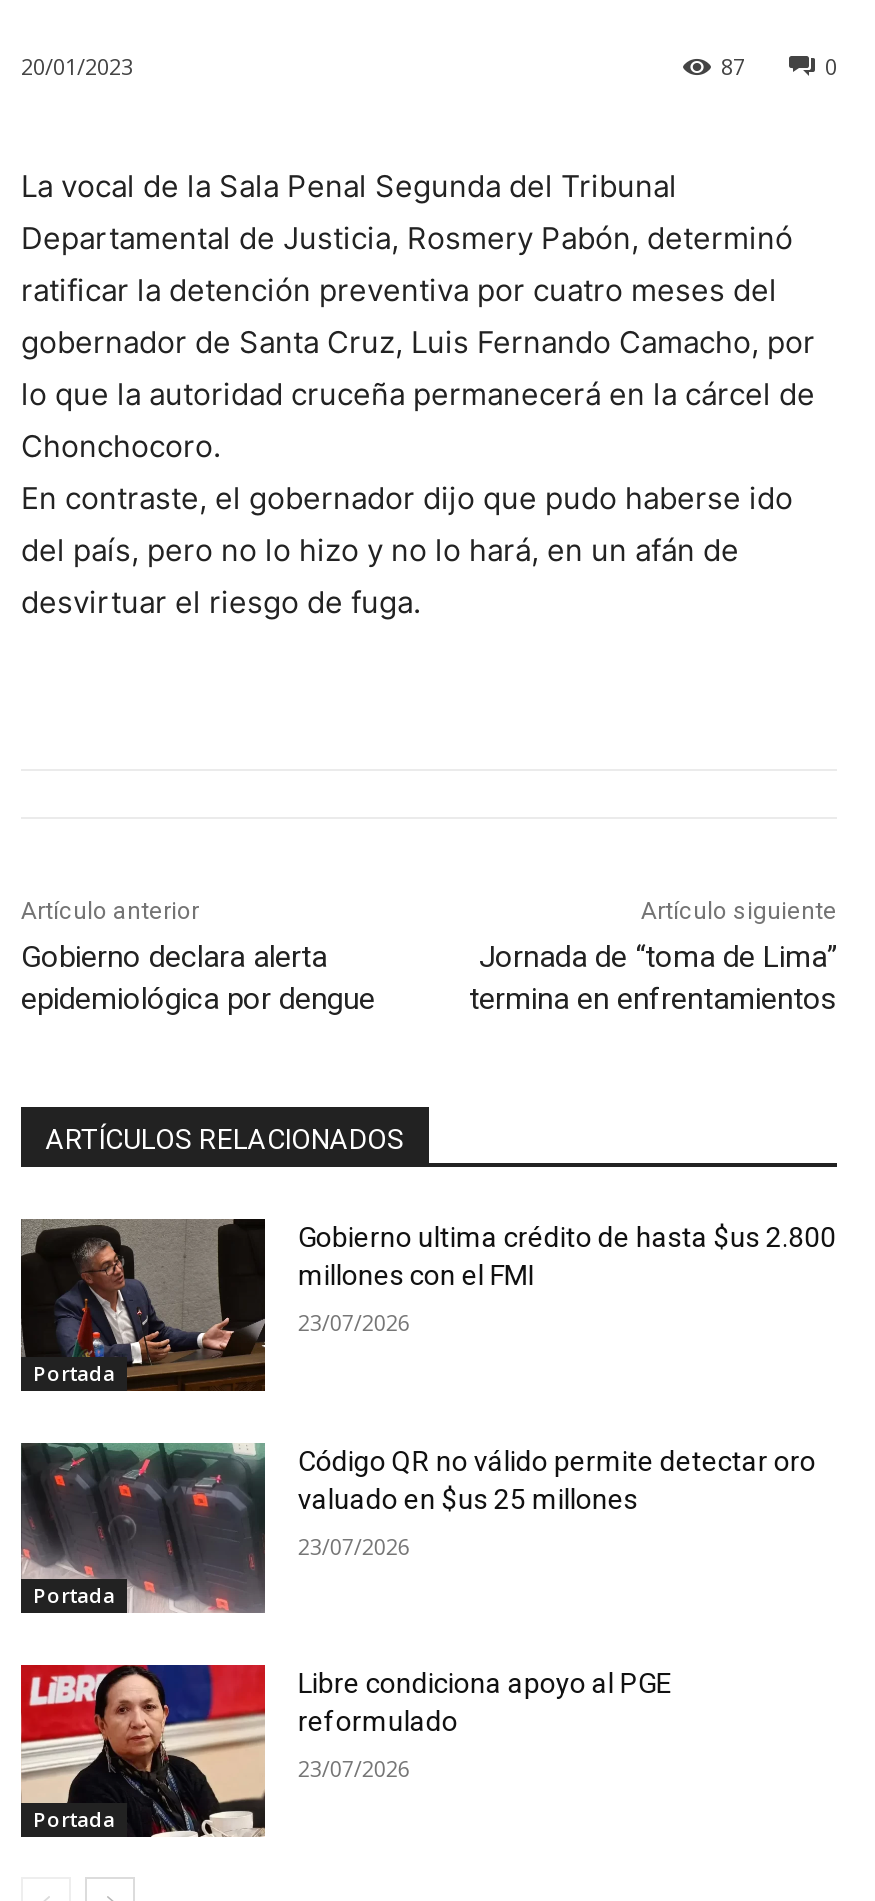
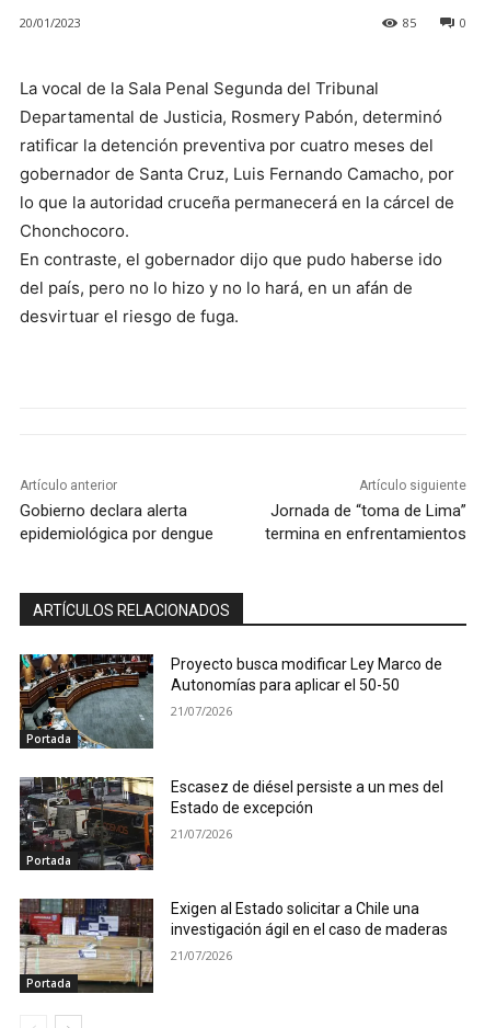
[721,51,745,81] 87 -> [403,14,416,31] 85
[19,1217,836,1393] [image] | Gobierno ultima crédito de hasta $us 2.800 | millones con el FMI -> [19,653,443,750] [image] | Proyecto busca modificar Ley Marco de | Autonomías para aplicar el 50-50
[298,1307,410,1337] 23/07/2026 -> [171,703,233,719] 21/07/2026
[19,1441,816,1613] [image] | Código QR no válido permite detectar oro | valuado en $us 25 millones -> [19,776,444,871] [image] | Escasez de diésel persiste a un mes del | Estado de excepción
[298,1530,410,1560] 23/07/2026 -> [171,825,233,841] 21/07/2026
[19,1663,672,1837] [image] | Libre condiciona apoyo al PGE | reformulado -> [19,898,448,994] [image] | Exigen al Estado solicitar a Chile una | investigación ágil en el caso de maderas
[298,1754,410,1784] 23/07/2026 -> [171,947,233,964] 21/07/2026

